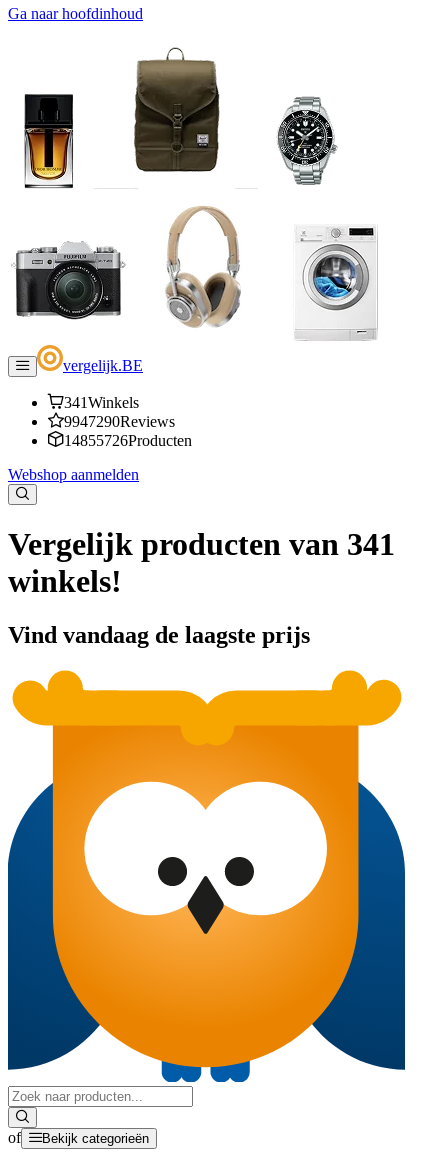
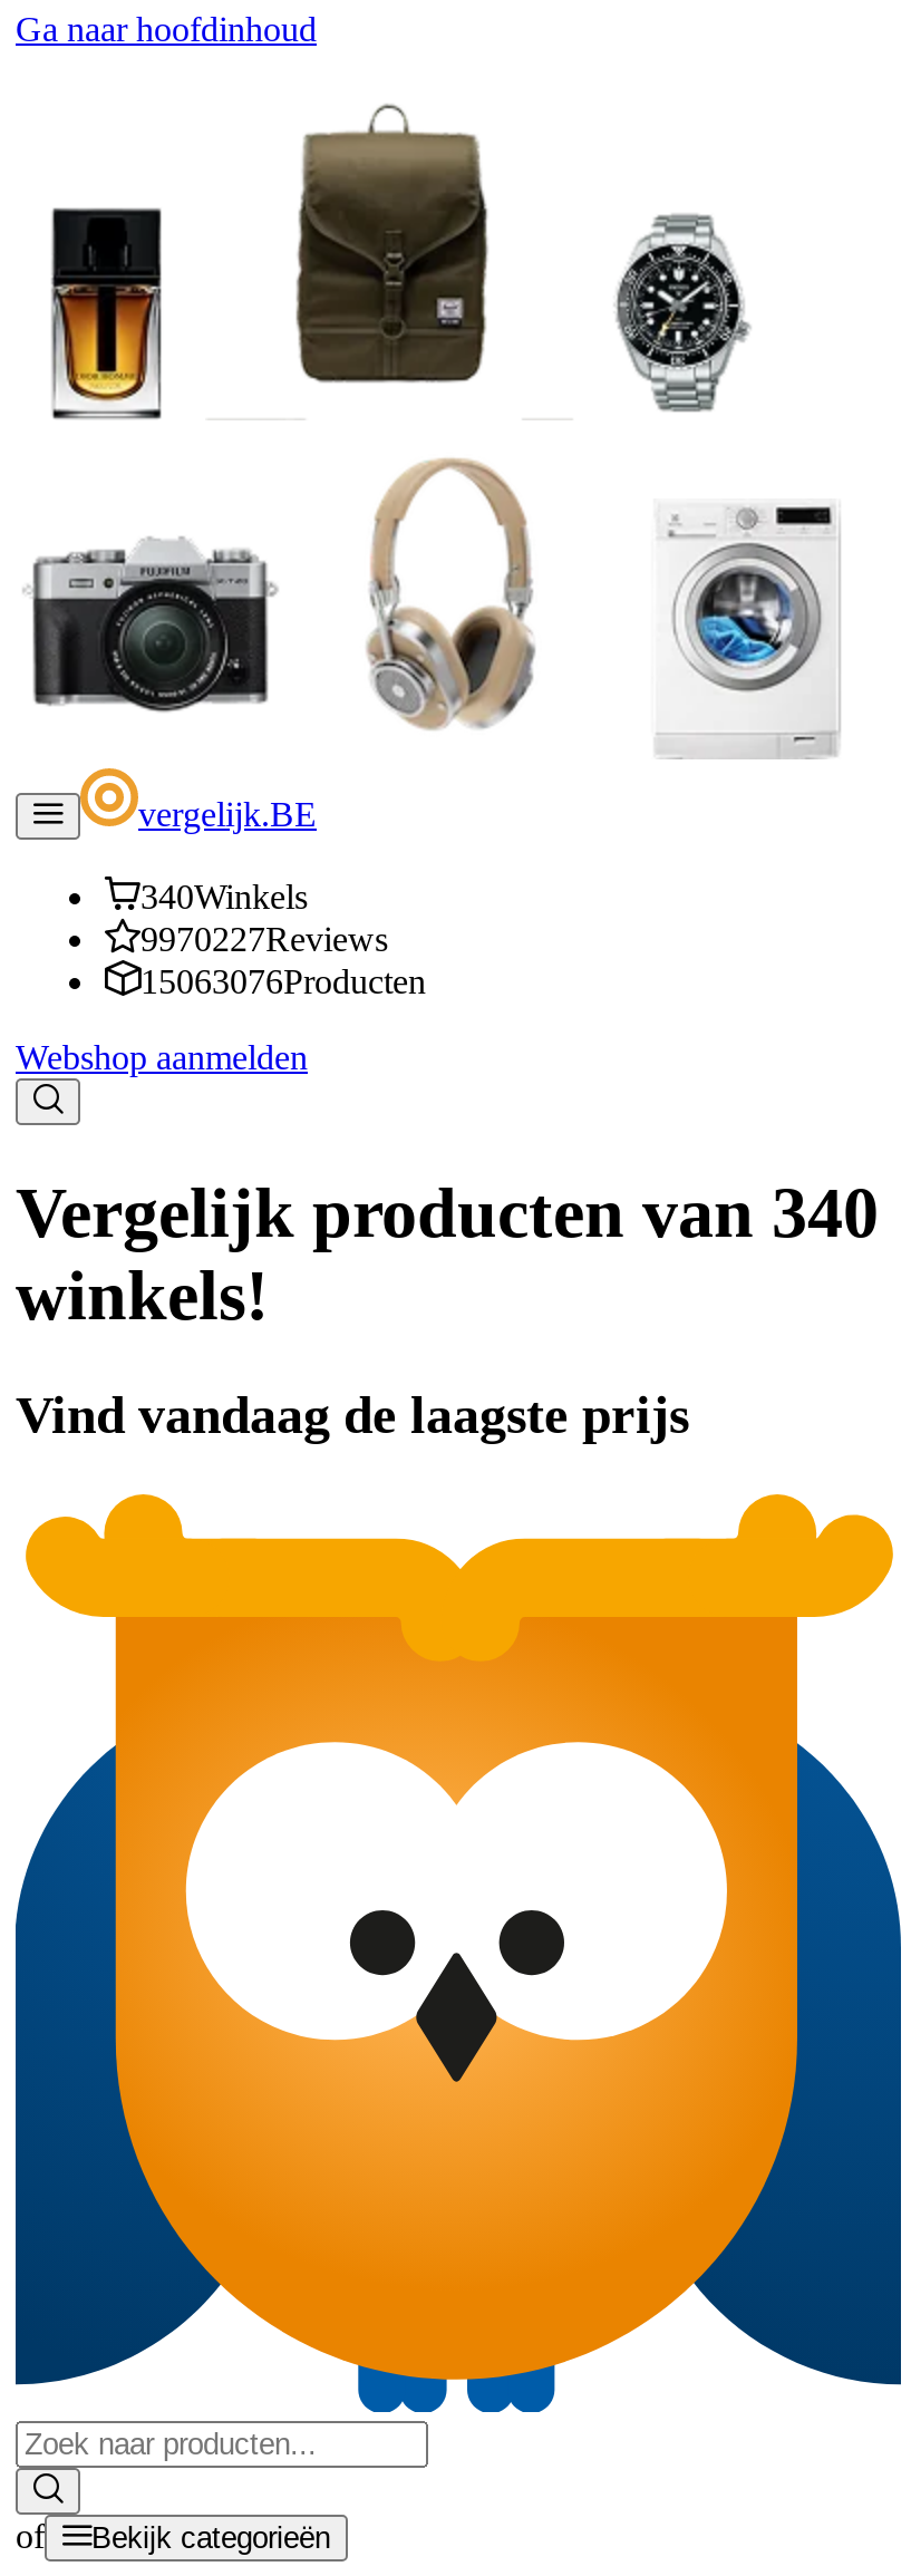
[64,394,139,411] 341Winkels -> [140,878,308,916] 340Winkels
[64,413,175,430] 9947290Reviews -> [140,920,388,958] 9970227Reviews
[64,432,192,449] 14855726Producten -> [140,962,426,1000] 15063076Producten
[8,526,395,562] Vergelijk producten van 341 -> [16,1173,879,1253] Vergelijk producten van 340

